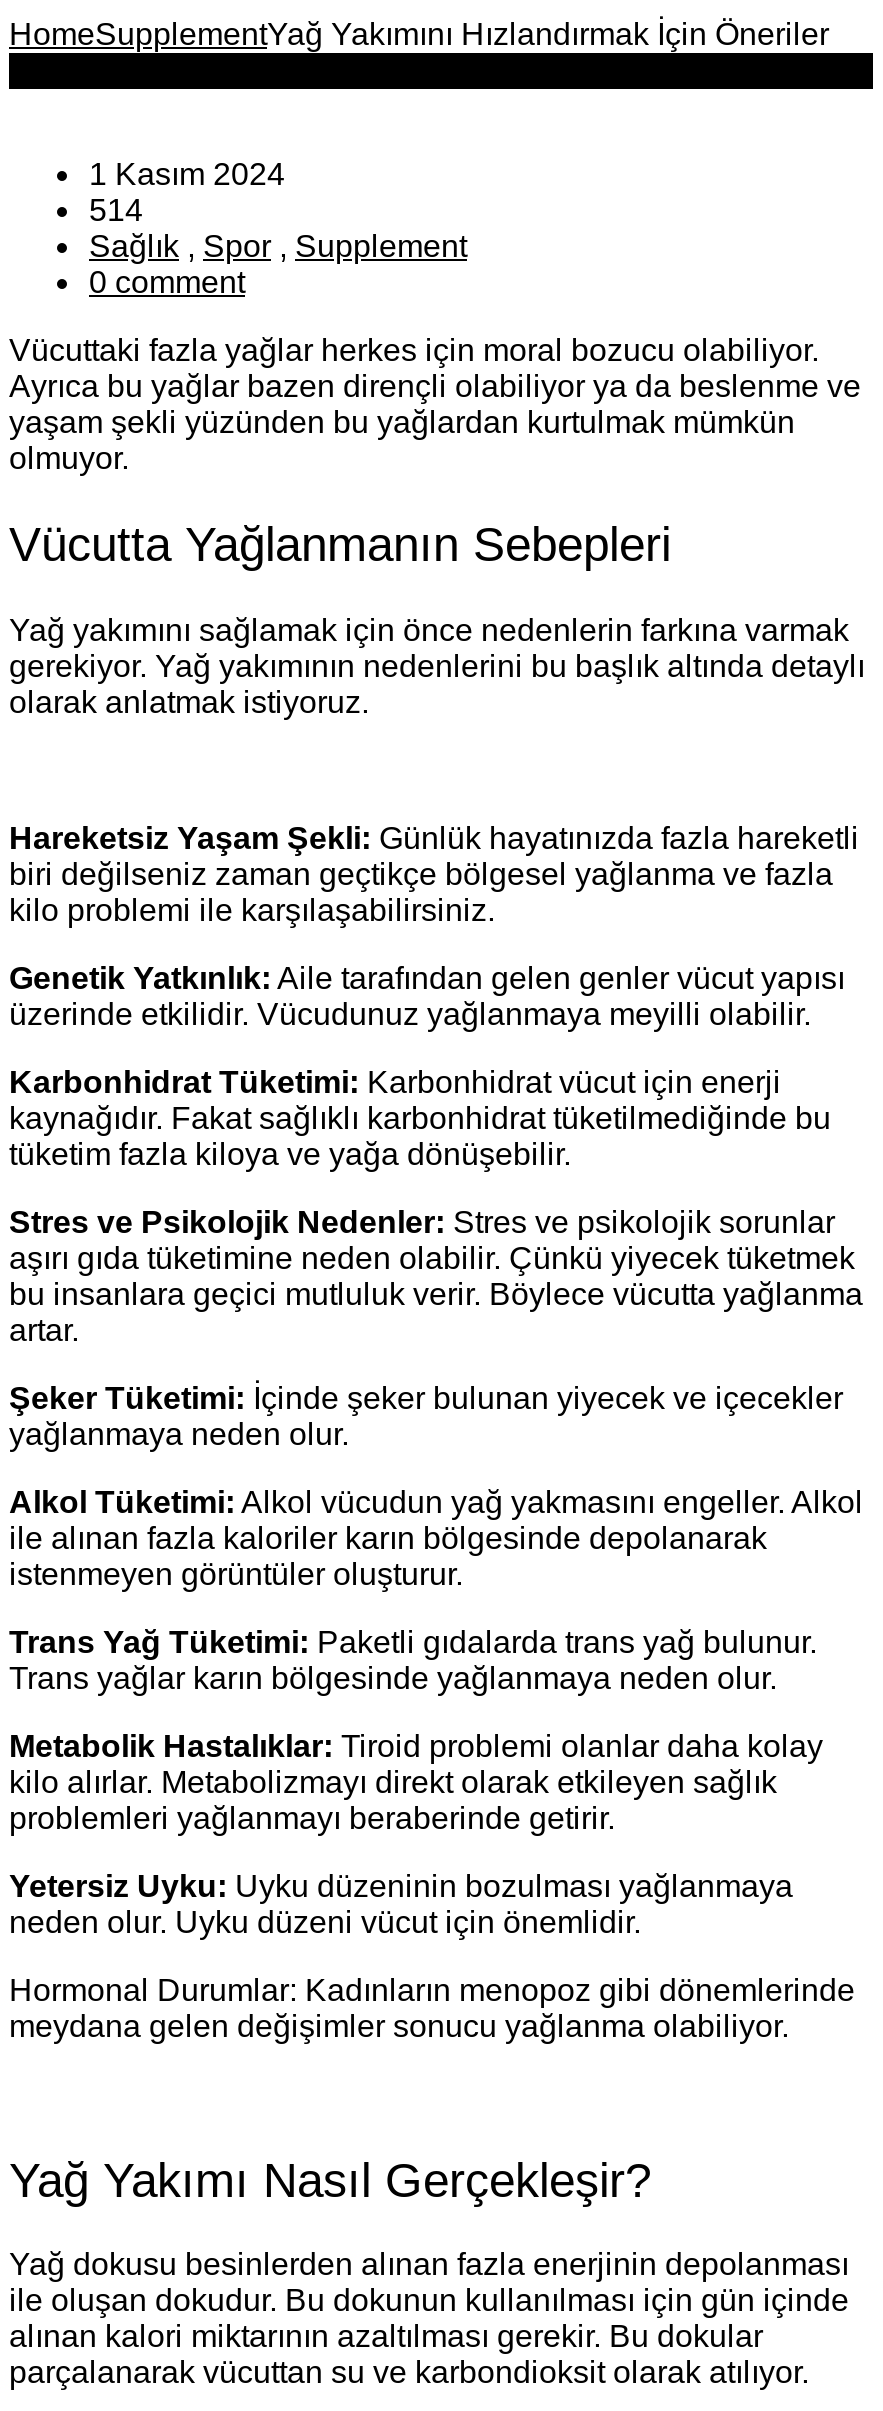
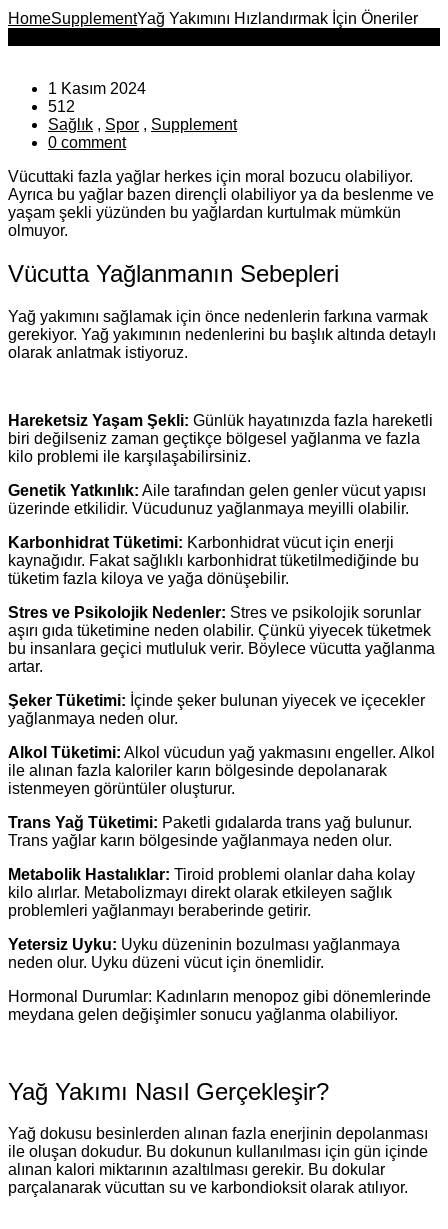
[89,193,143,227] 514 -> [48,98,75,115] 512

